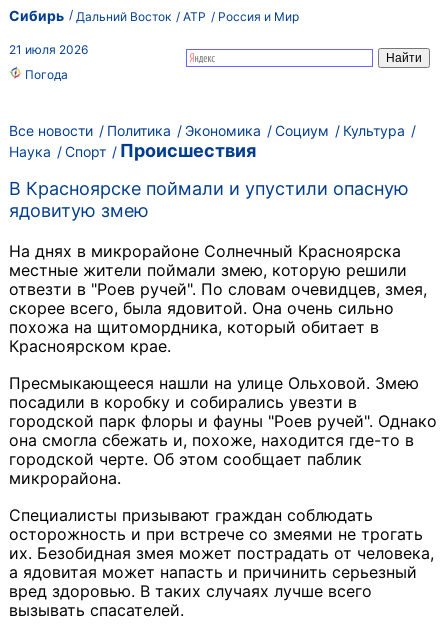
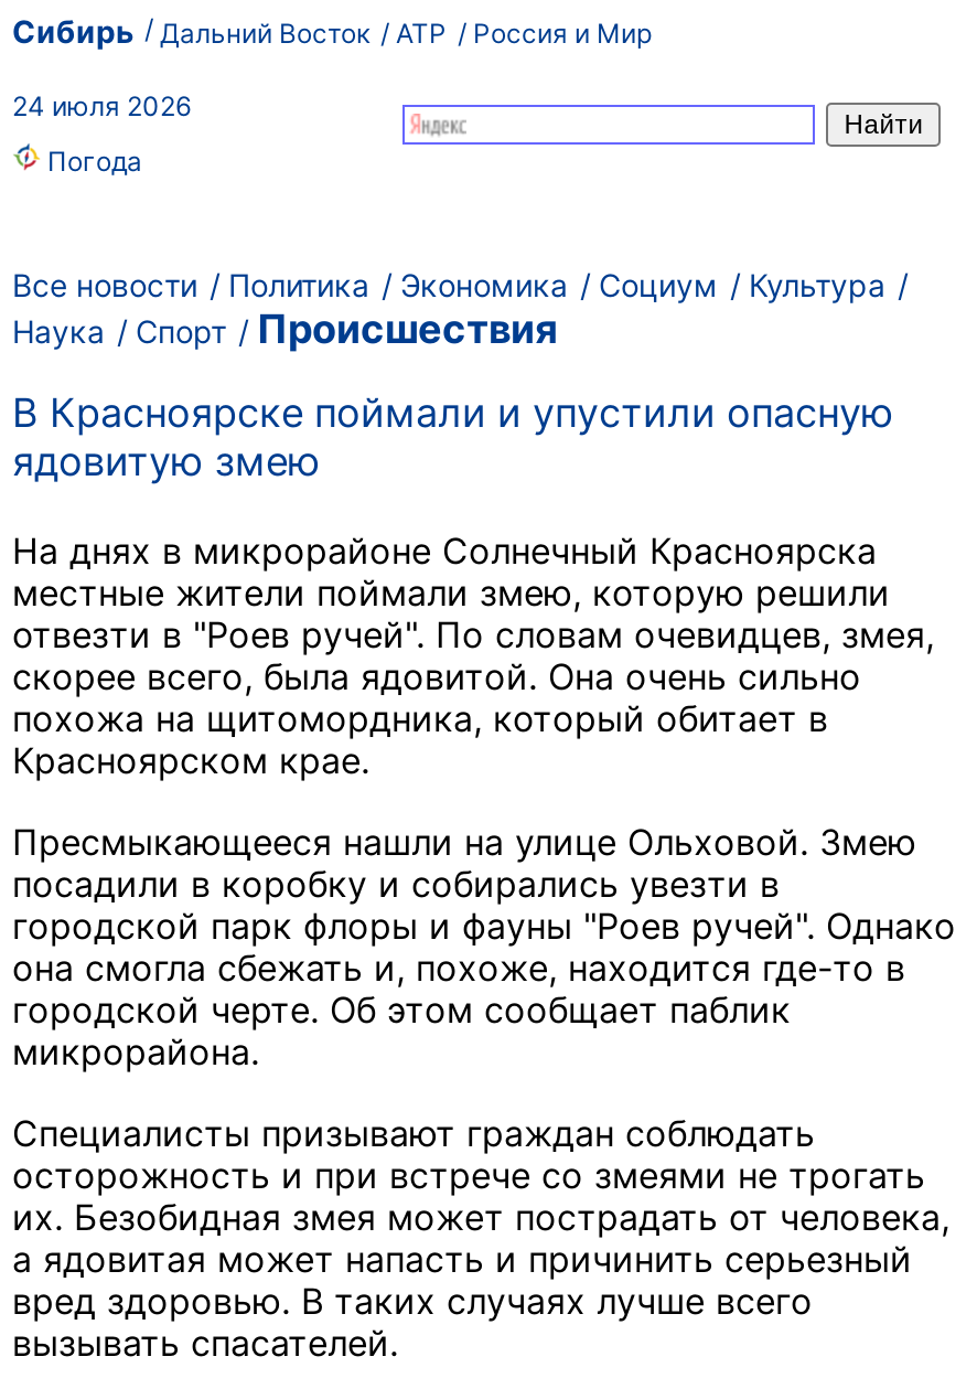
[9,42,88,57] 21 июля 2026 -> [12,89,191,122] 24 июля 2026

